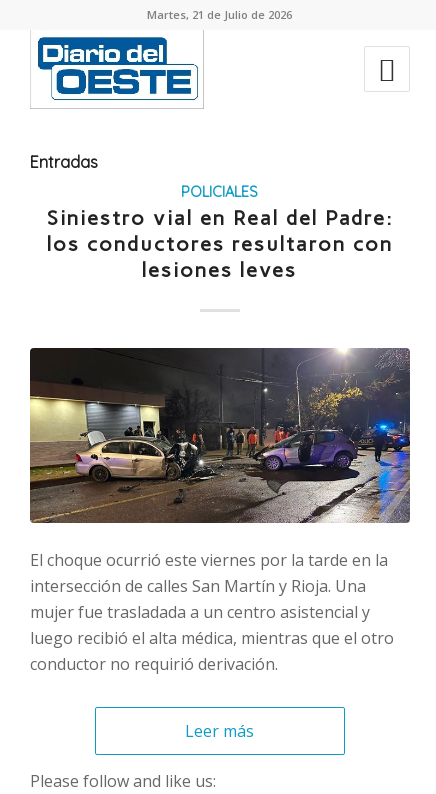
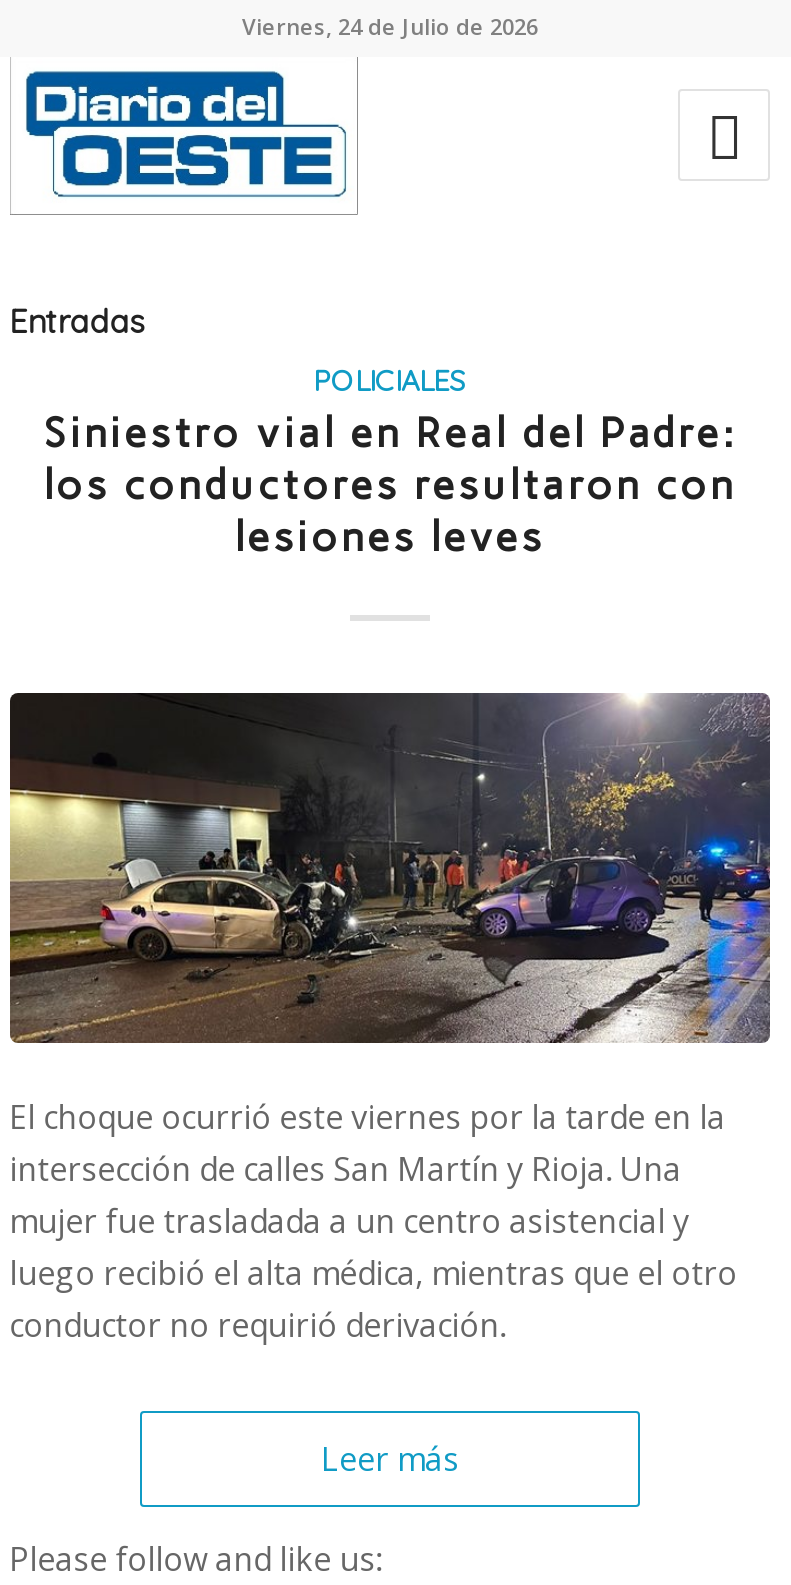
[147,7,292,22] Martes, 21 de Julio de 2026 -> [242,11,538,41] Viernes, 24 de Julio de 2026

